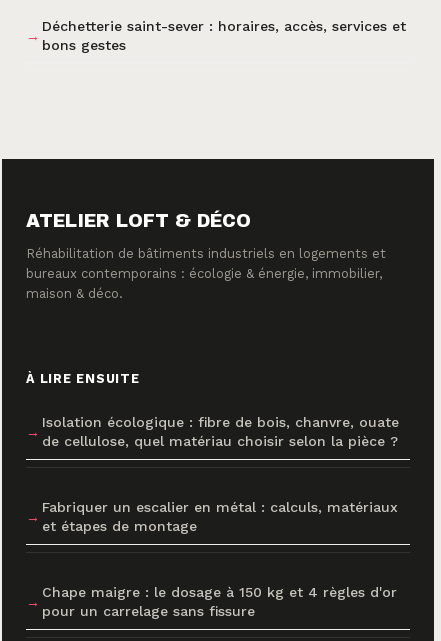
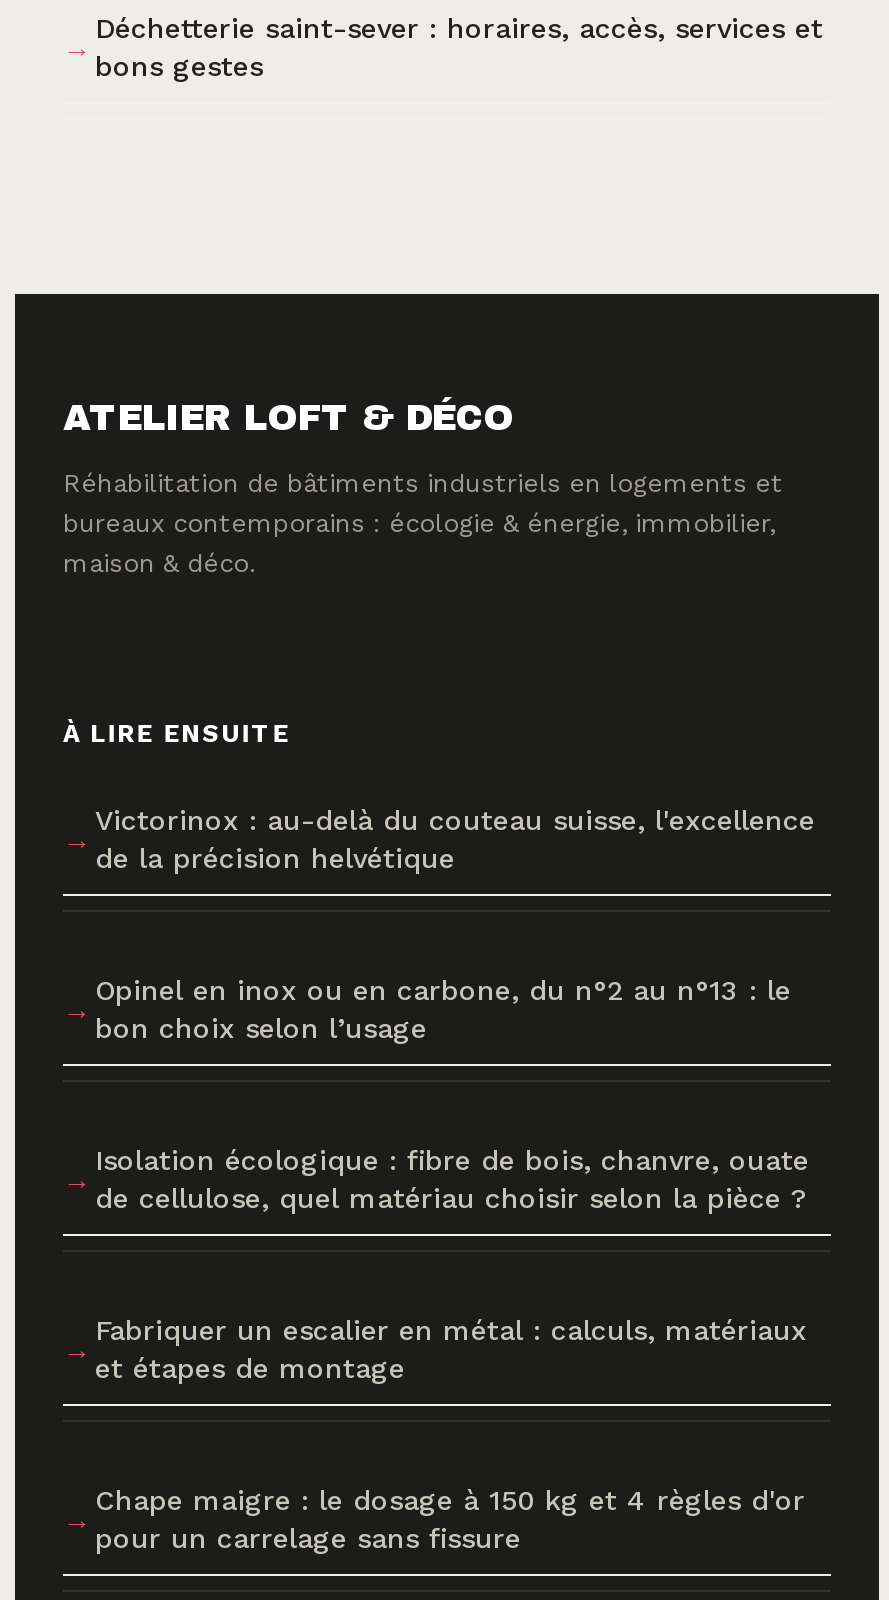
none -> [95,804,815,874] Victorinox : au-delà du couteau suisse, l'excellence | de la précision helvétique
none -> [95,974,791,1044] Opinel en inox ou en carbone, du n°2 au n°13 : le | bon choix selon l’usage

